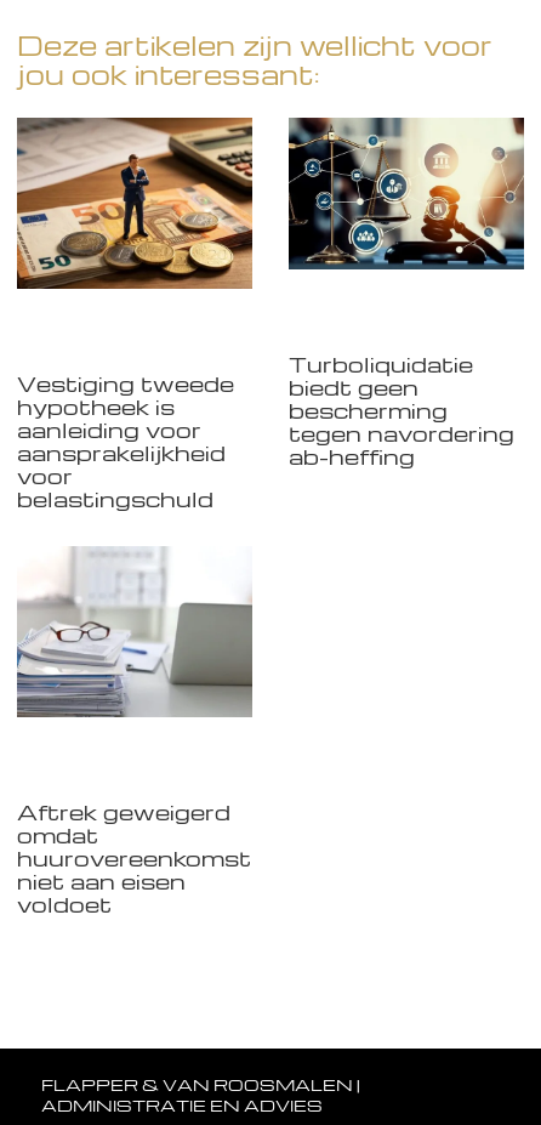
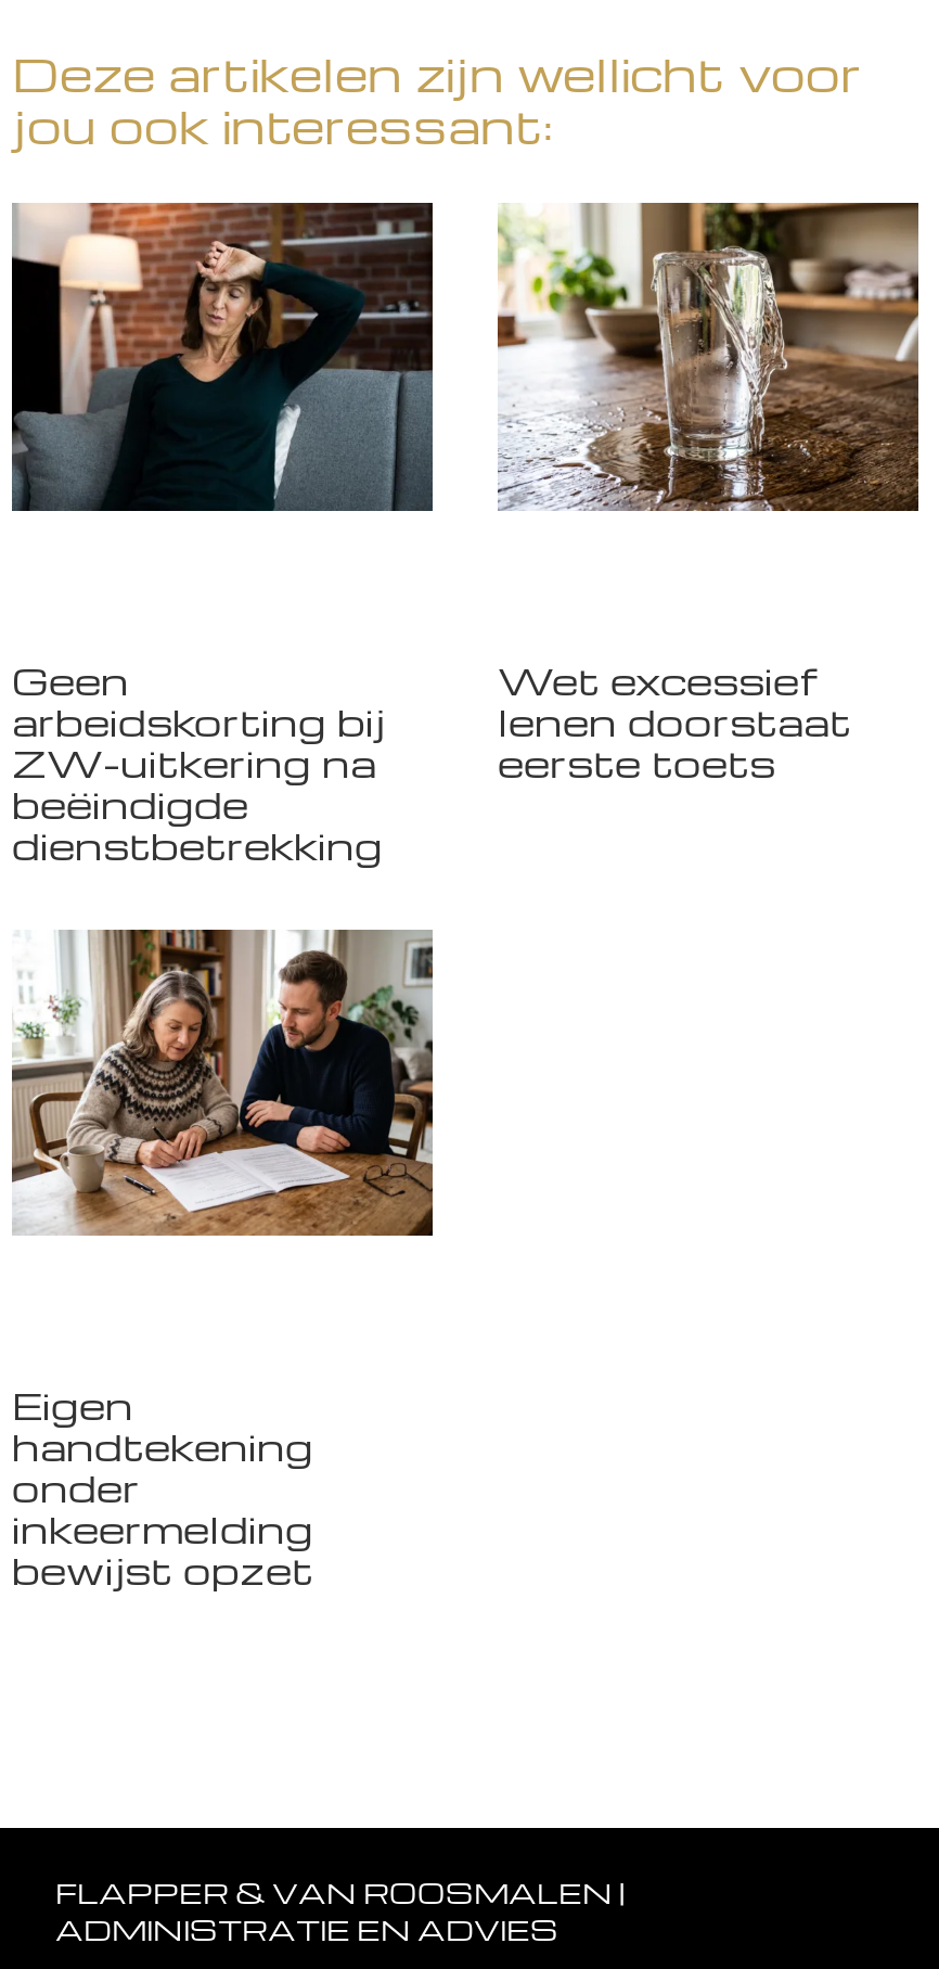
[16,117,254,290] [image] -> [10,201,435,513] [image]
[287,117,525,289] [image] -> [496,201,921,513] [image]
[289,349,514,469] Turboliquidatie | biedt geen | bescherming | tegen navordering | ab-heffing -> [498,654,851,786] Wet excessief | lenen doorstaat | eerste toets
[17,369,234,512] Vestiging tweede | hypotheek is | aanleiding voor | aansprakelijkheid | voor | belastingschuld -> [12,654,385,868] Geen | arbeidskorting bij | ZW-uitkering na | beëindigde | dienstbetrekking
[17,546,252,717] [image] -> [12,928,435,1236] [image]
[17,797,251,917] Aftrek geweigerd | omdat | huurovereenkomst | niet aan eisen | voldoet -> [12,1378,313,1593] Eigen | handtekening | onder | inkeermelding | bewijst opzet

